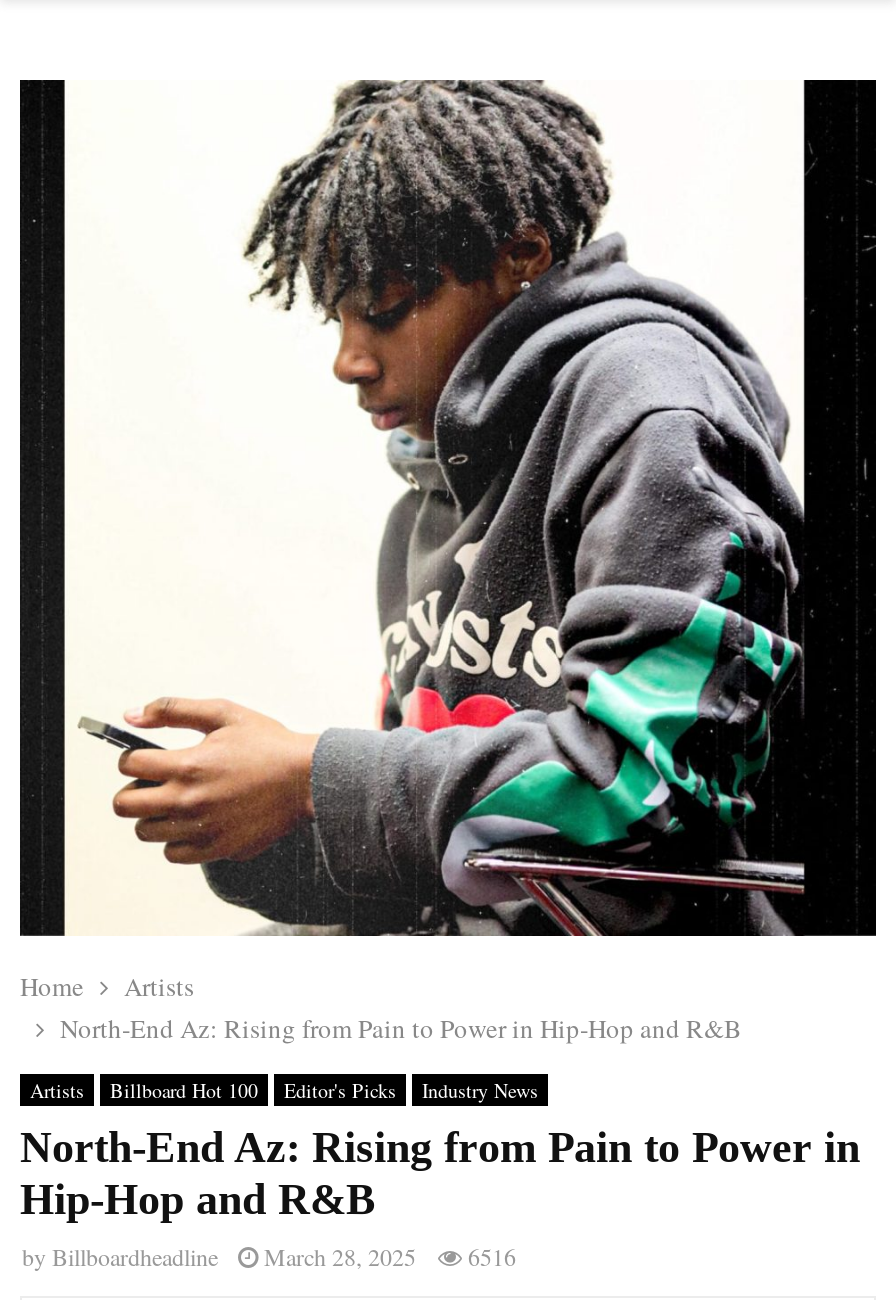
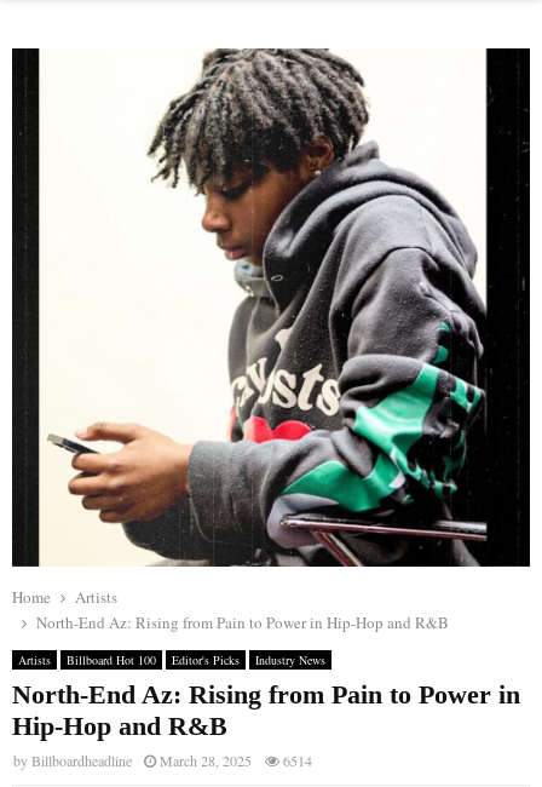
[22,1240,516,1272] by Billboardheadline March 28, 2025 6516 -> [13,751,312,770] by Billboardheadline March 28, 2025 6514

